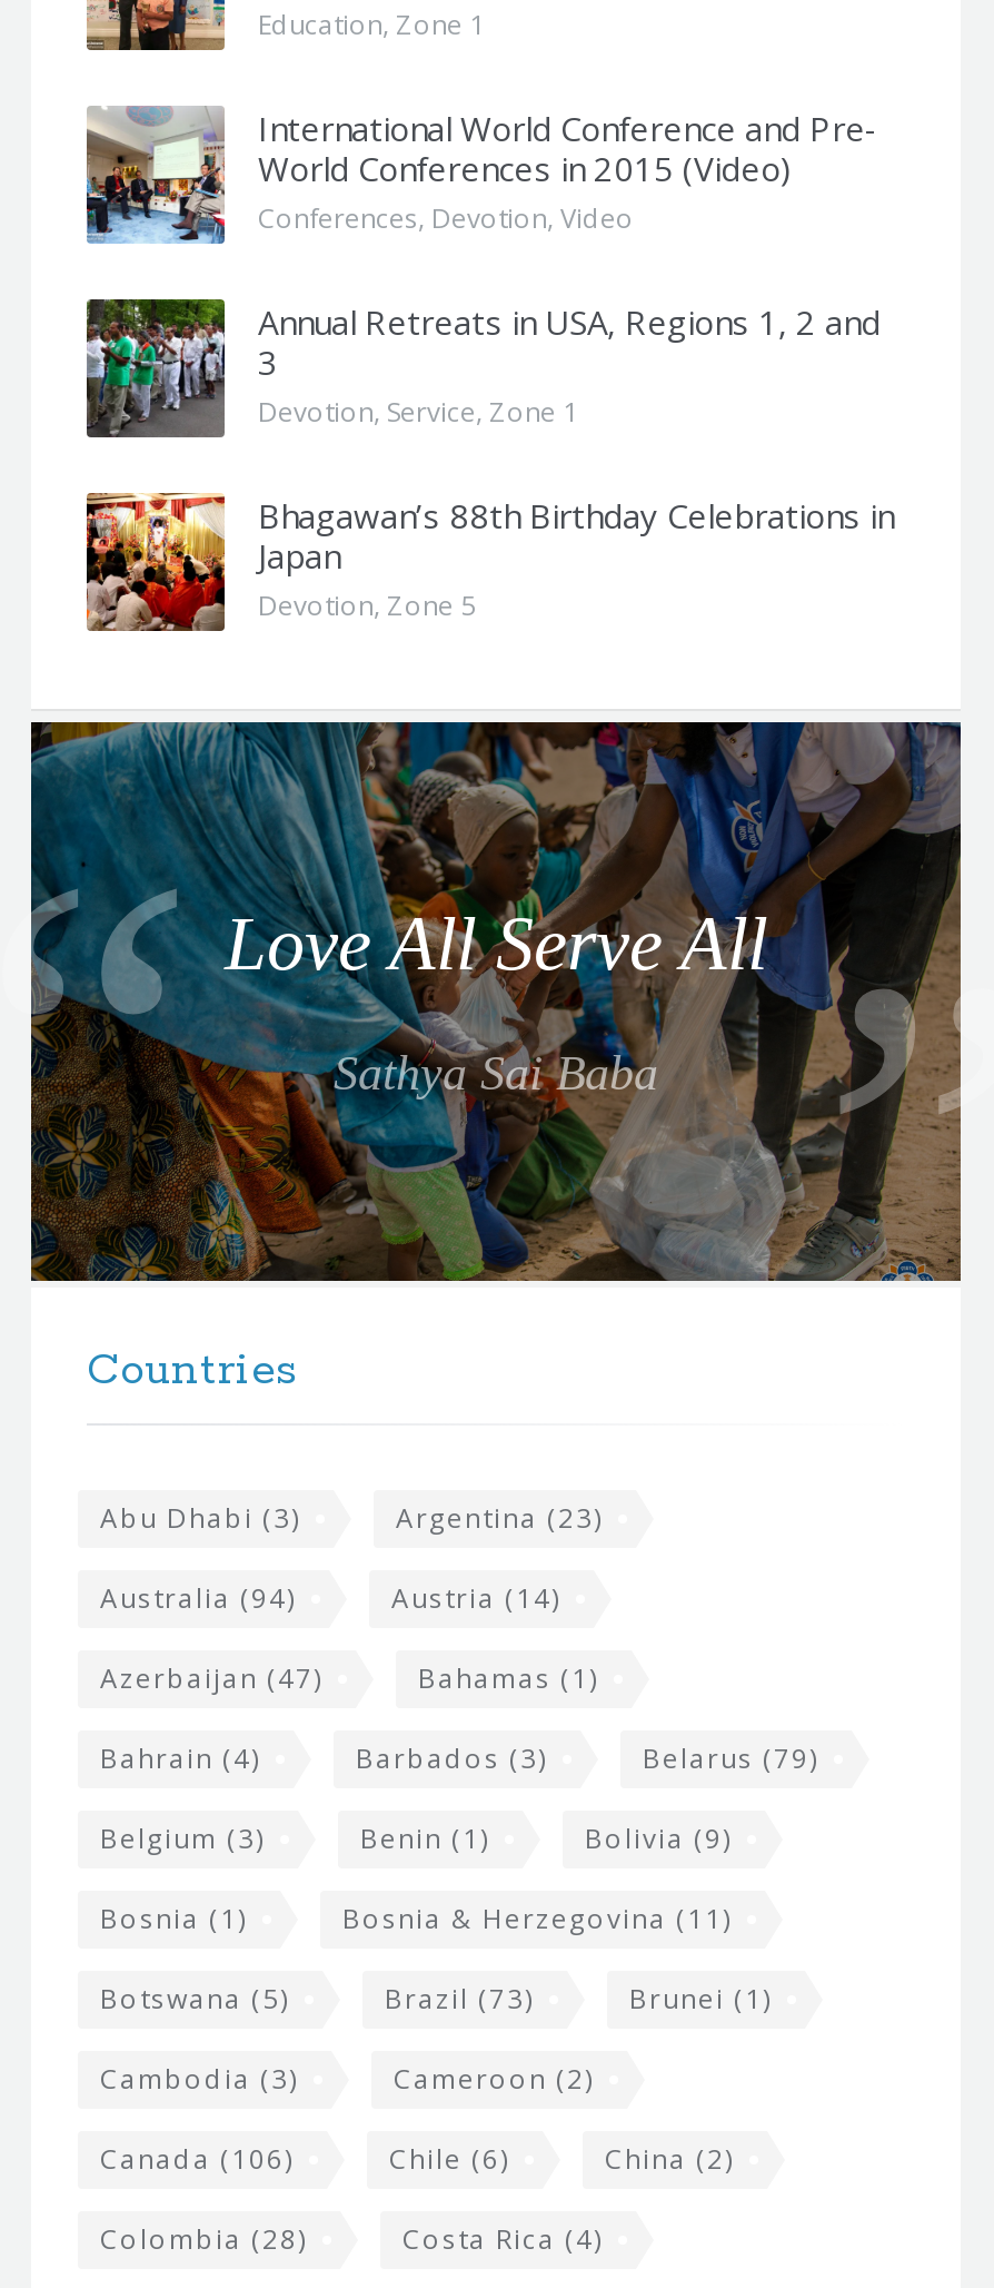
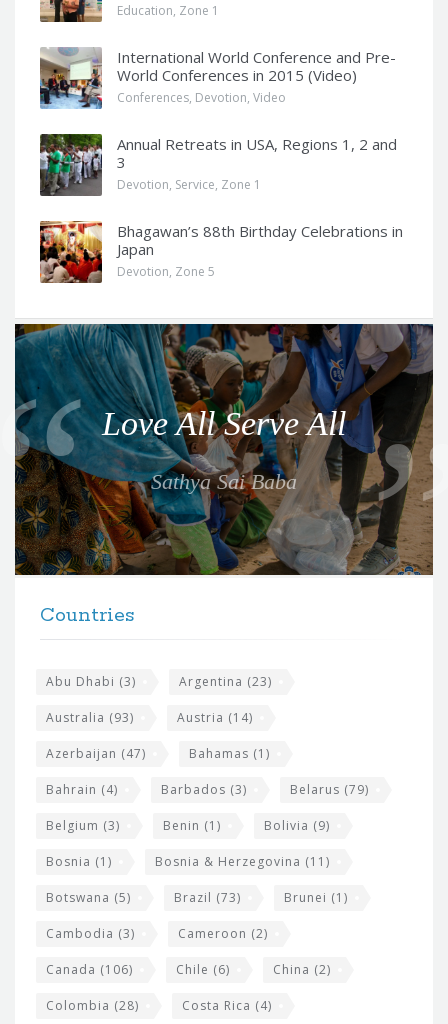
[100,1579,296,1617] Australia (94) -> [46,709,134,726] Australia (93)

